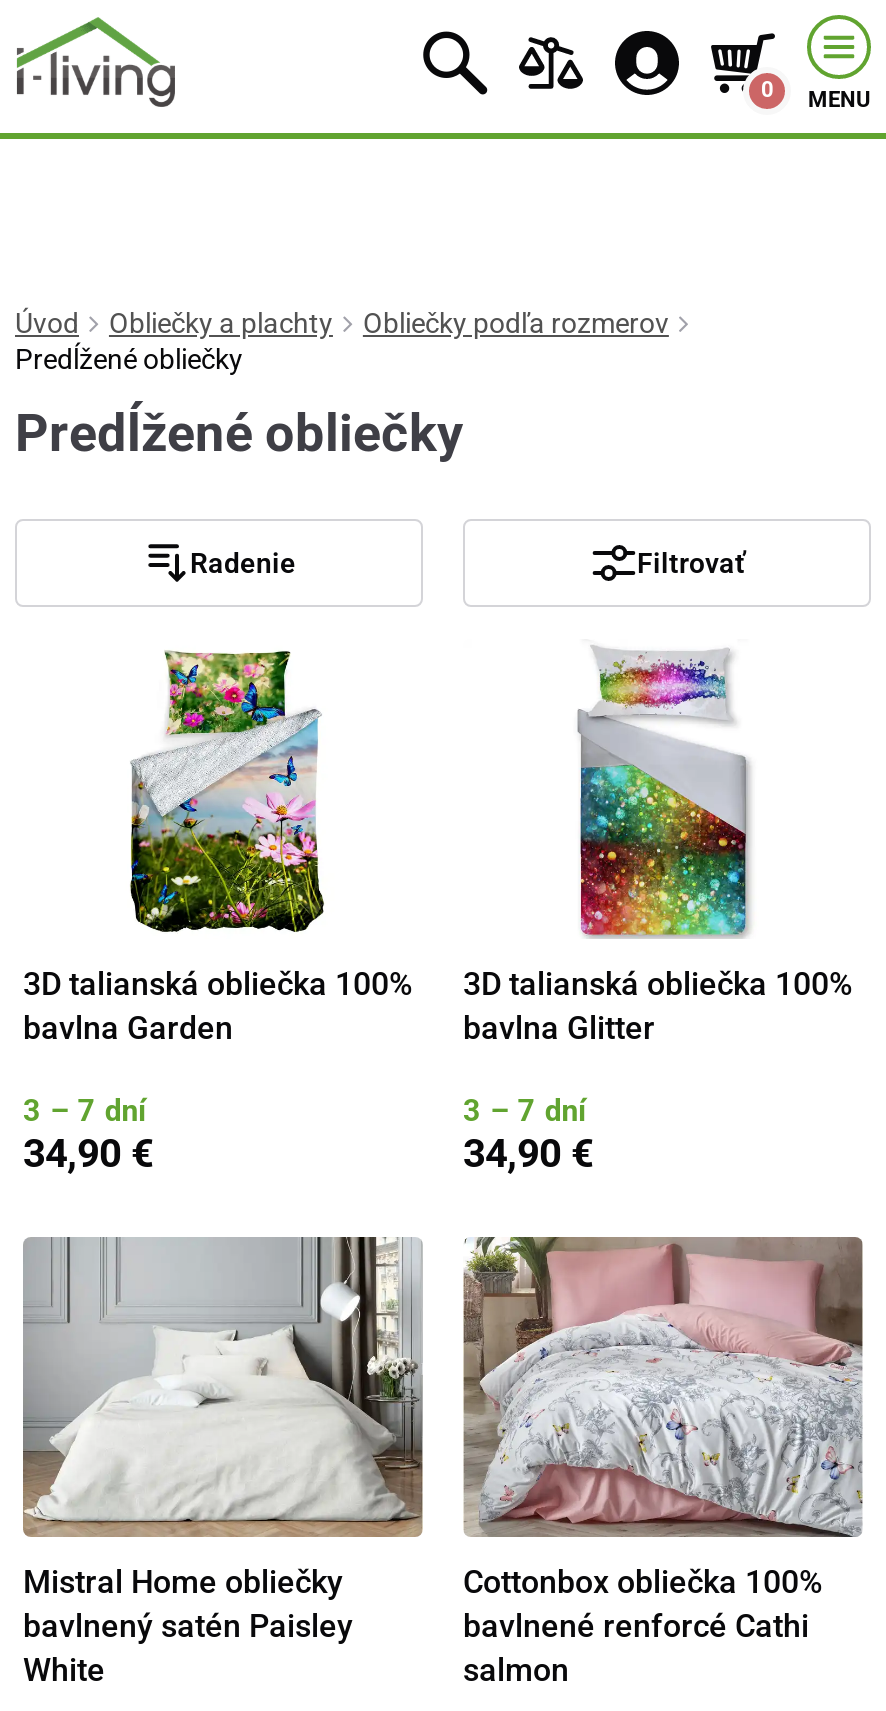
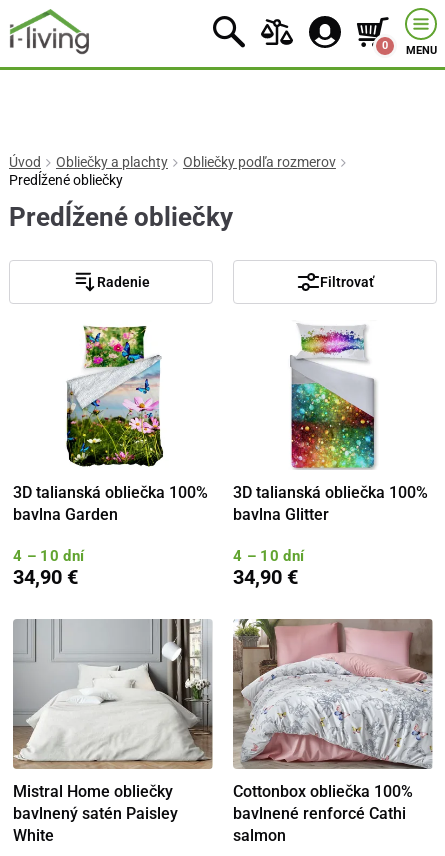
[23,1093,147,1129] 3 – 7 dní -> [13,547,84,565] 4 – 10 dní
[463,1093,587,1129] 3 – 7 dní -> [233,547,304,565] 4 – 10 dní

